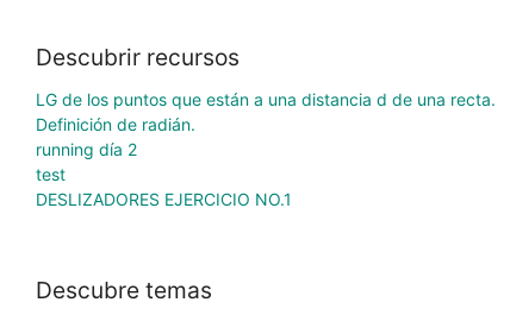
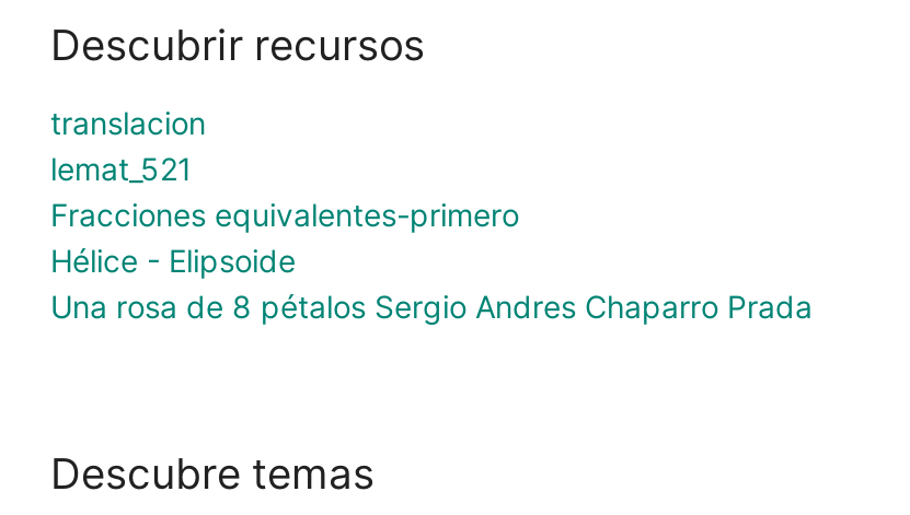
[36,90,496,210] LG de los puntos que están a una distancia d de una recta. | Definición de radián. | running día 2 | test | DESLIZADORES EJERCICIO NO.1 -> [50,105,813,326] translacion | lemat_521 | Fracciones equivalentes-primero | Hélice - Elipsoide | Una rosa de 8 pétalos Sergio Andres Chaparro Prada

